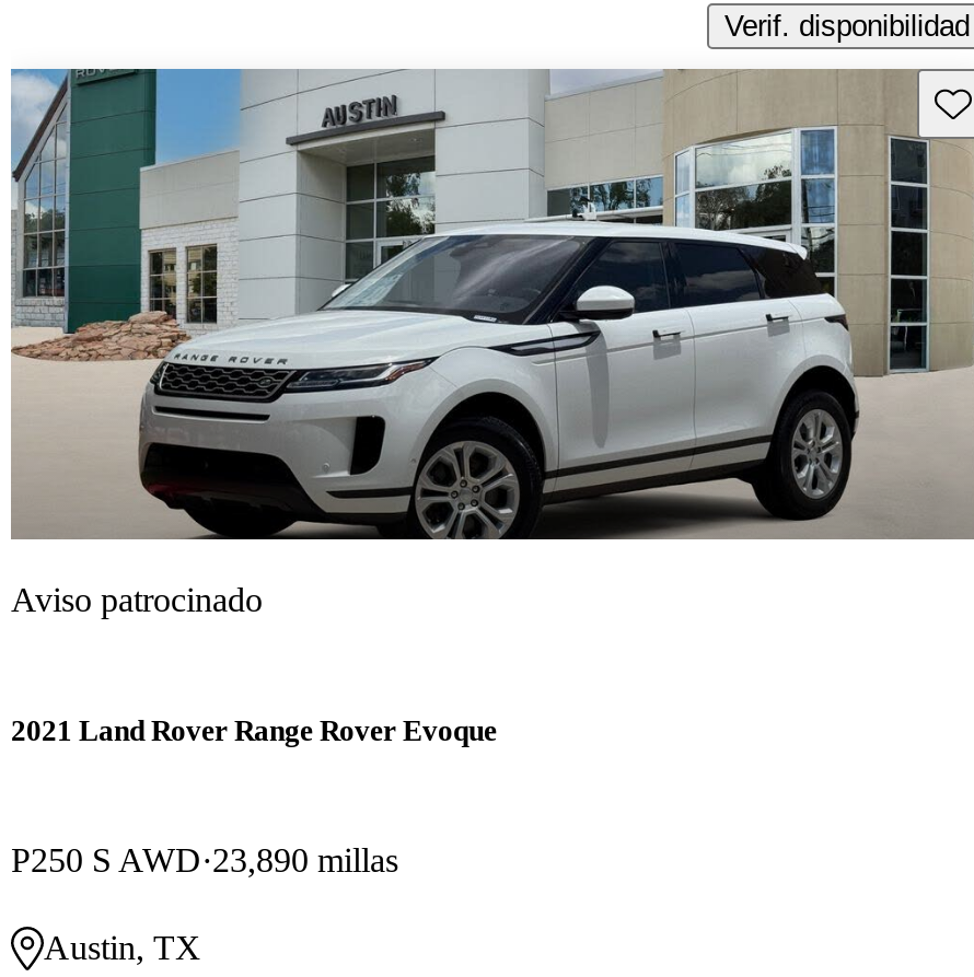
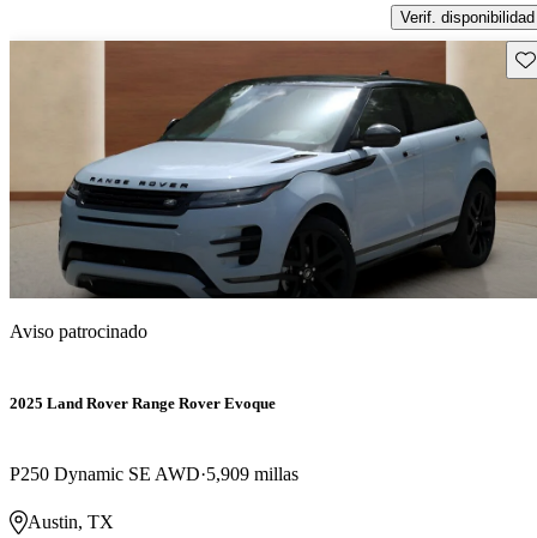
[11,67,967,542] [image] -> [10,40,533,298] [image]
[11,715,497,748] 2021 Land Rover Range Rover Evoque -> [10,395,276,413] 2025 Land Rover Range Rover Evoque
[11,842,398,880] P250 S AWD 23,890 millas -> [10,464,298,485] P250 Dynamic SE AWD 5,909 millas

